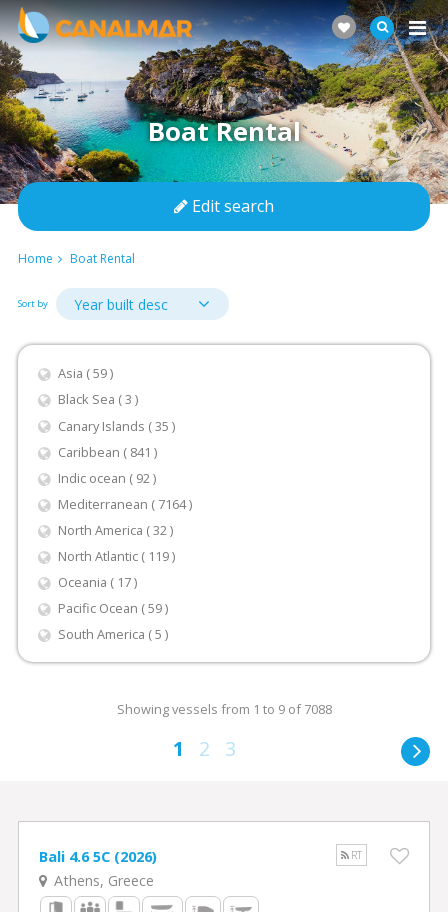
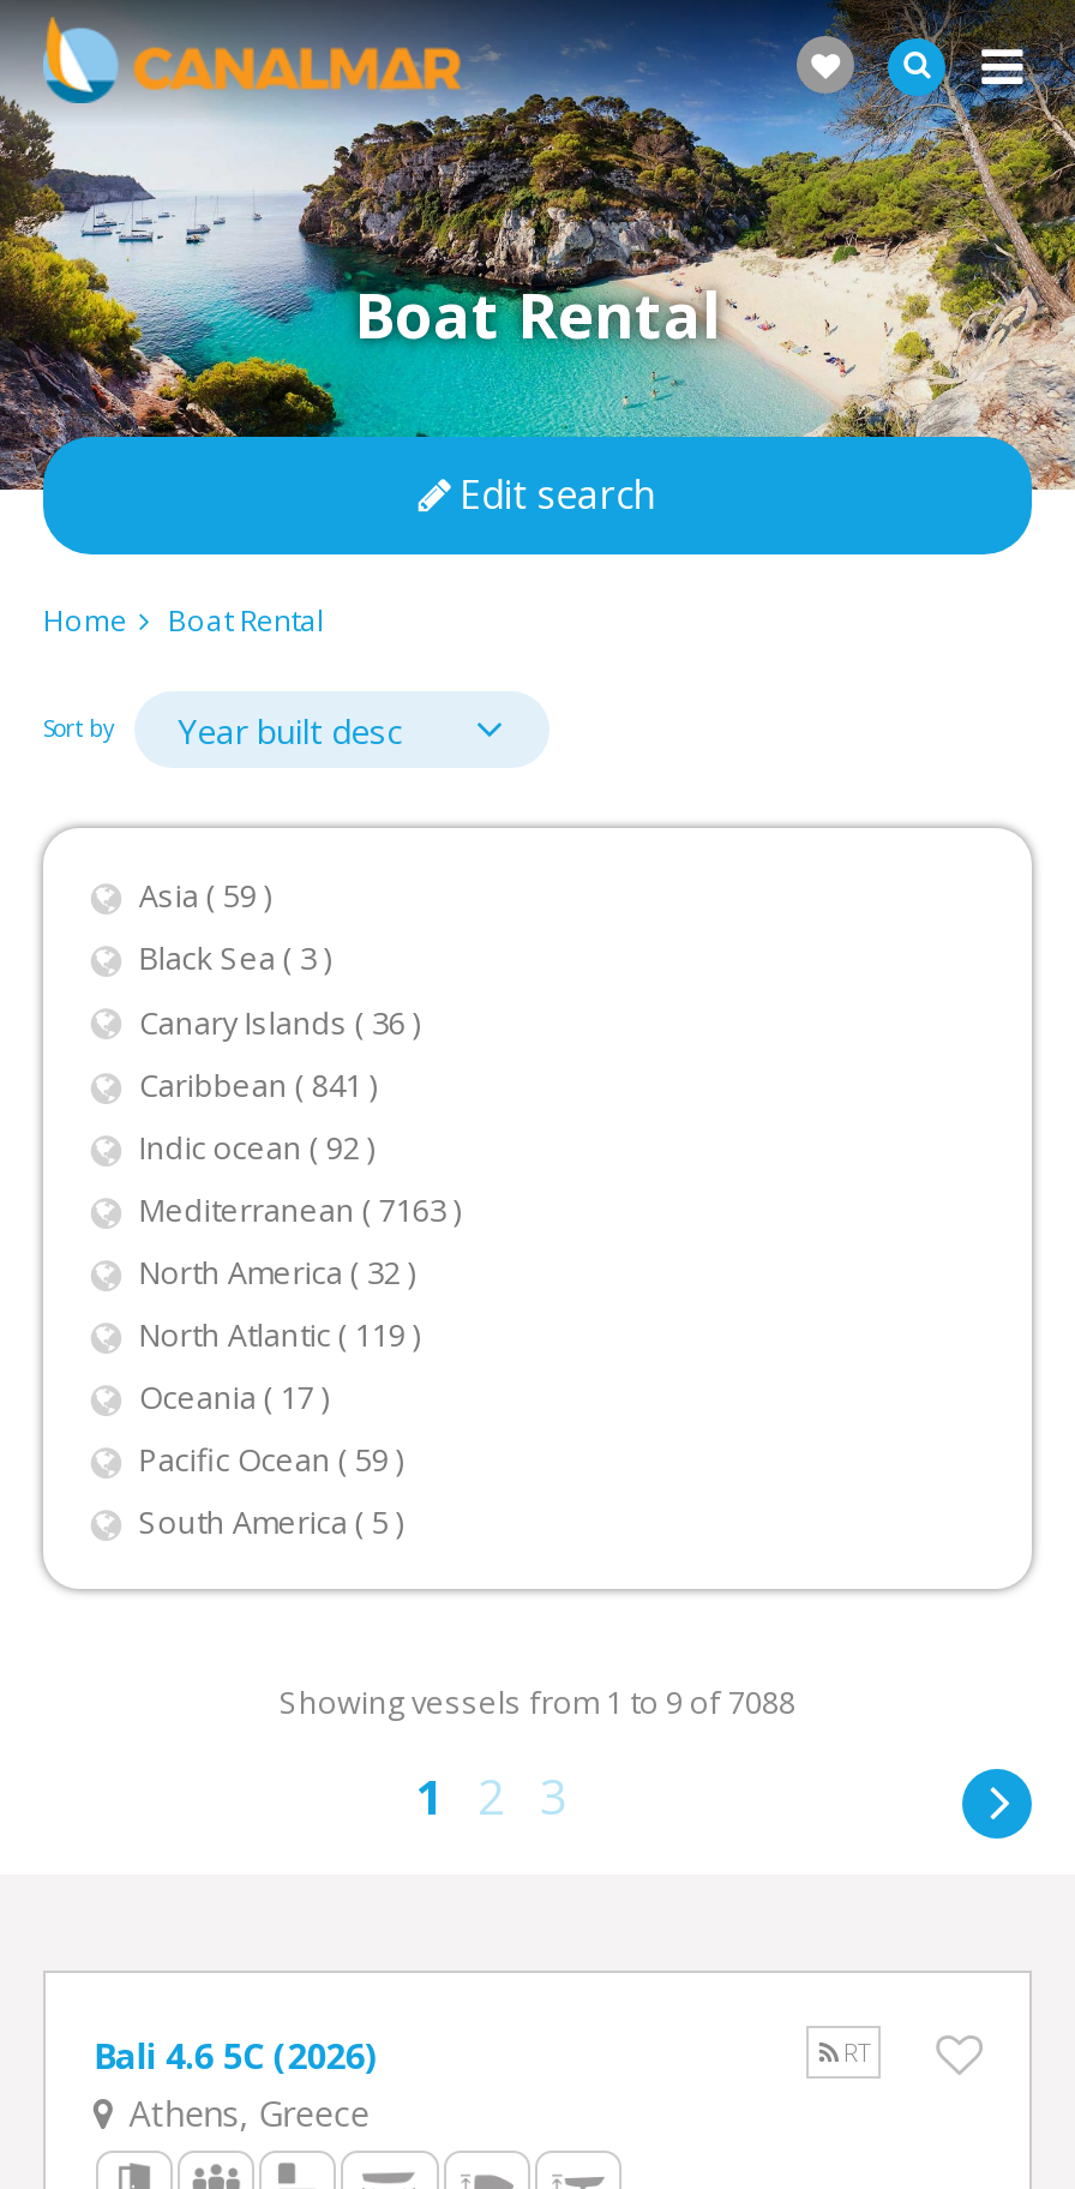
[58,416,175,434] Canary Islands ( 35 ) -> [139,1000,420,1043] Canary Islands ( 36 )
[58,495,192,513] Mediterranean ( 7164 ) -> [139,1188,460,1231] Mediterranean ( 7163 )

